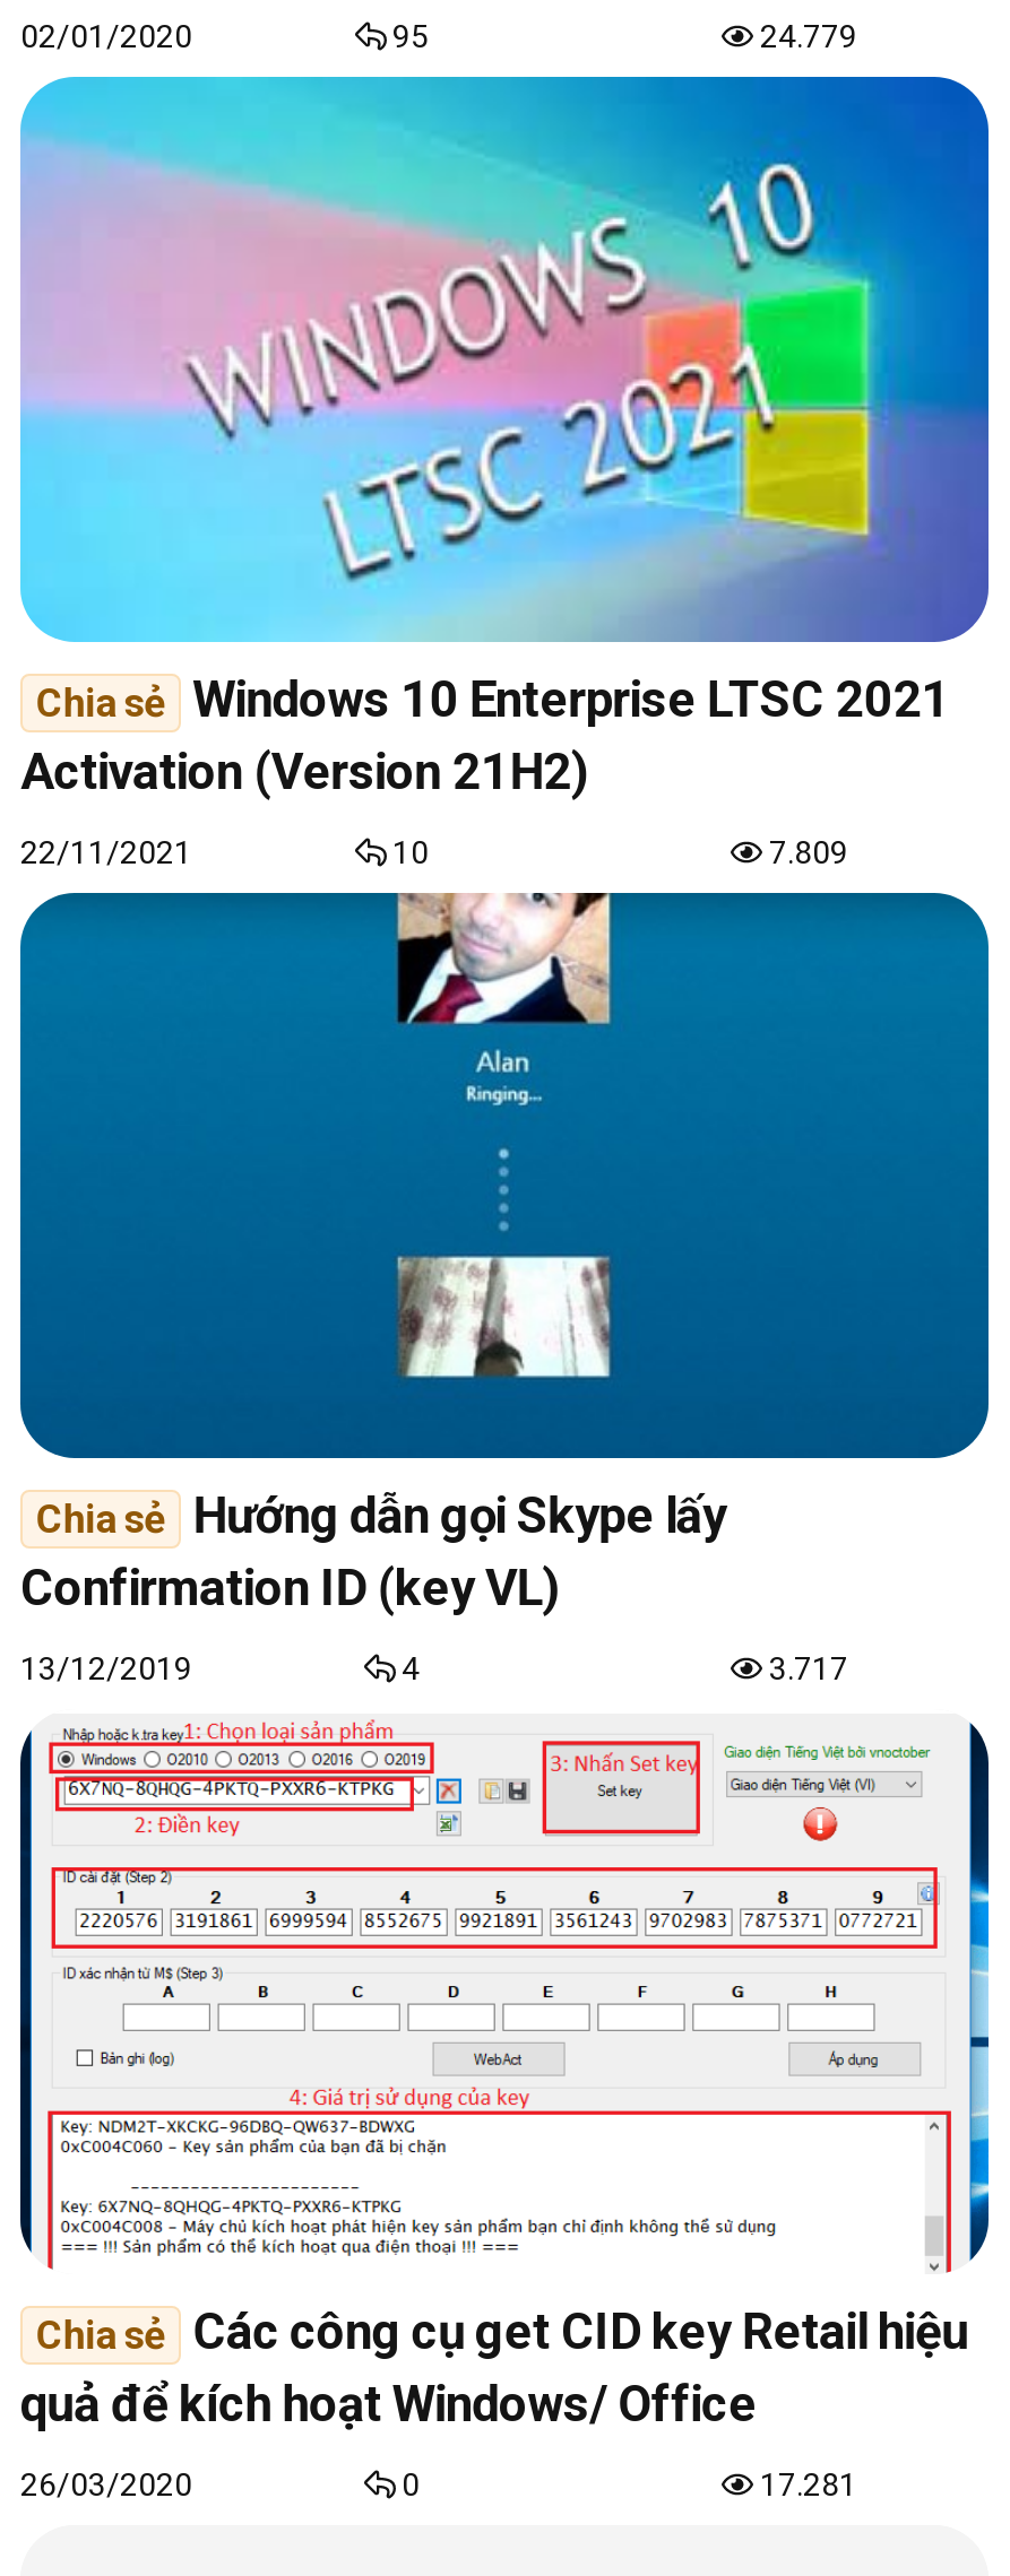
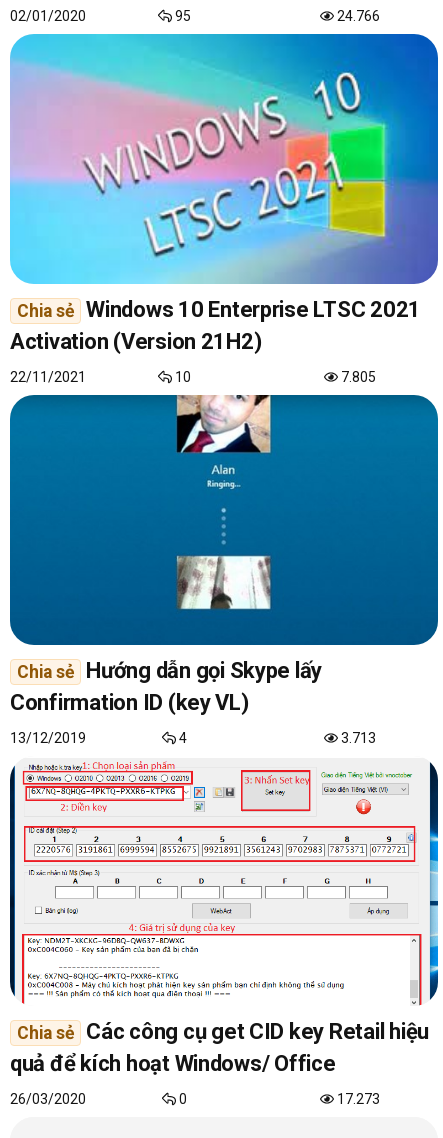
[753,18,857,54] 24.779 -> [334,8,380,24] 24.766
[762,834,848,870] 7.809 -> [338,369,376,385] 7.805
[762,1650,848,1686] 3.717 -> [338,730,376,746] 3.713
[753,2466,857,2503] 17.281 -> [334,1091,380,1107] 17.273

